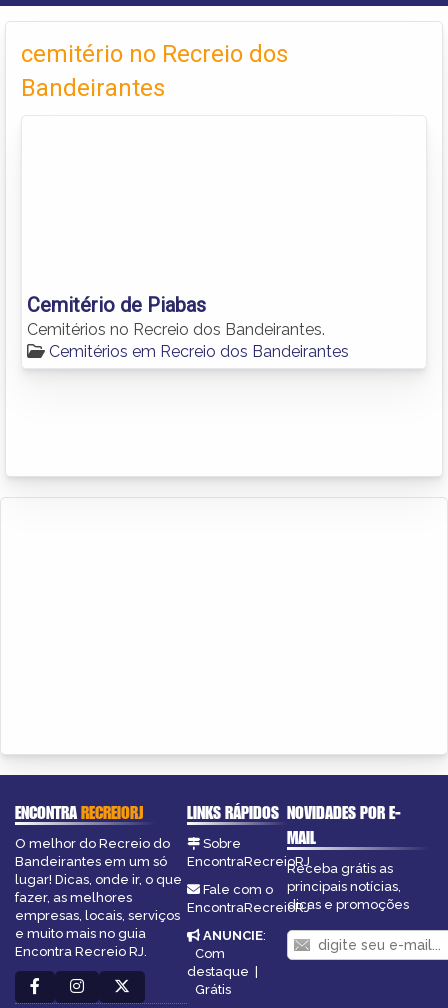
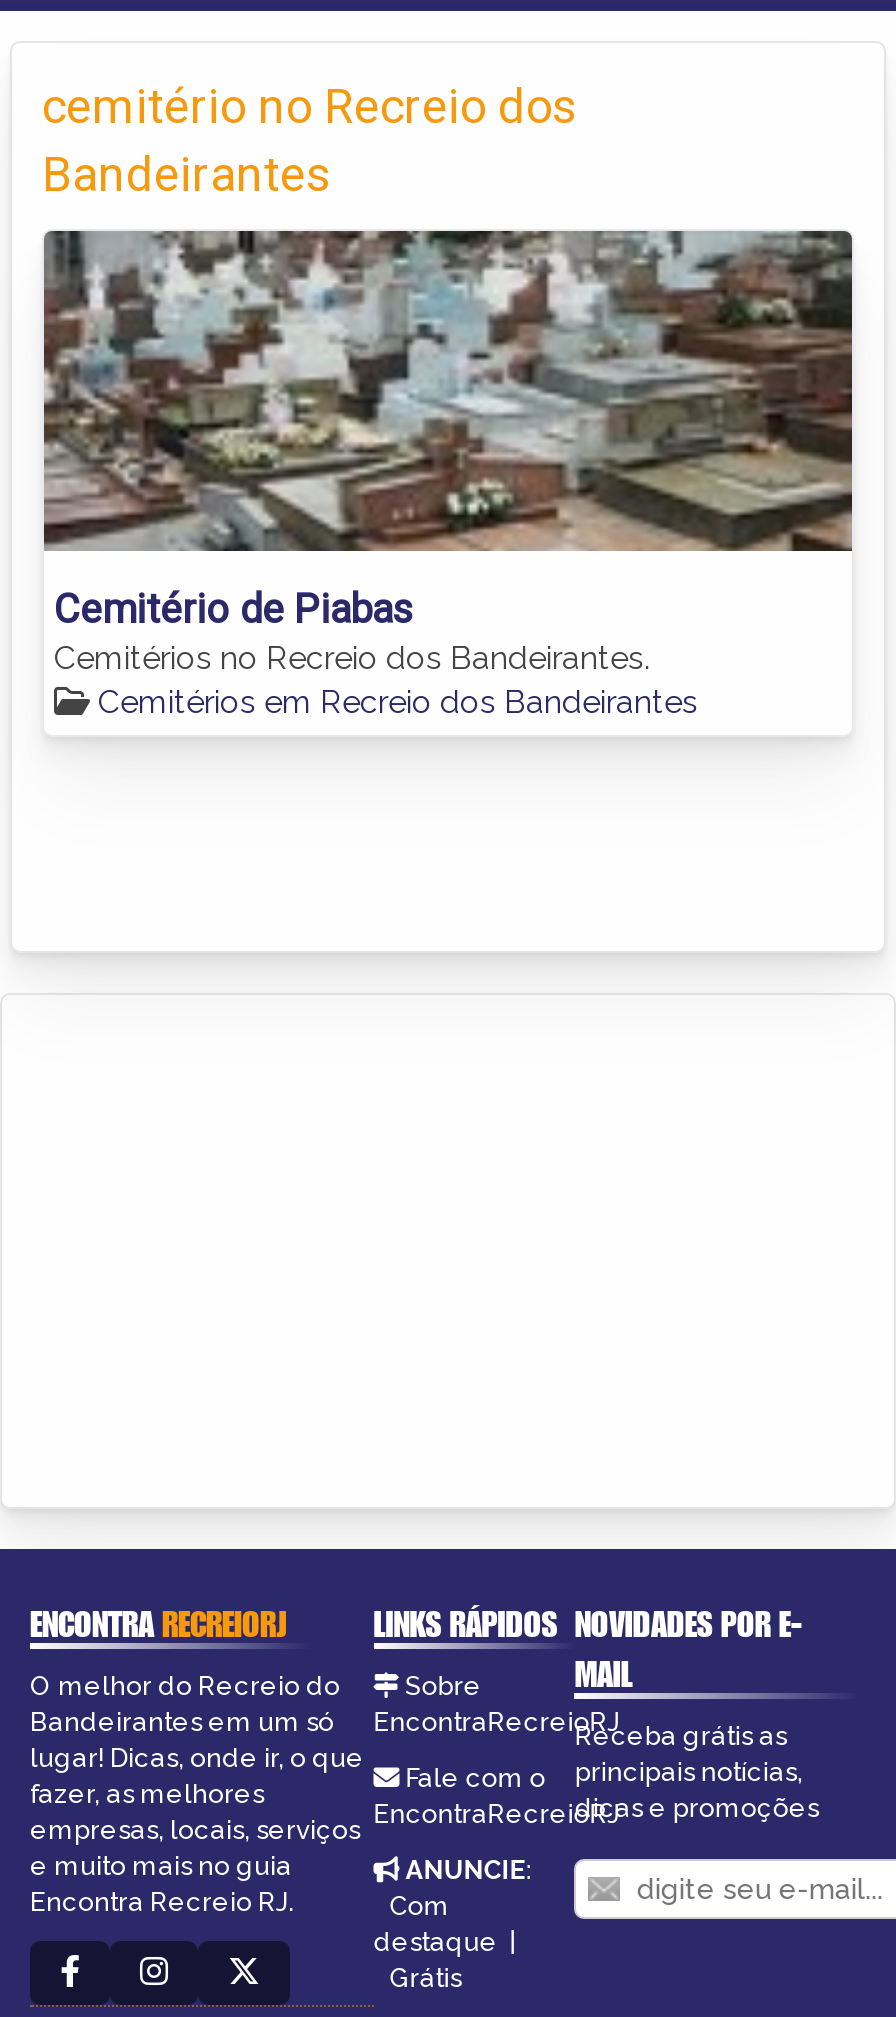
none -> [42,229,854,553] [image]

